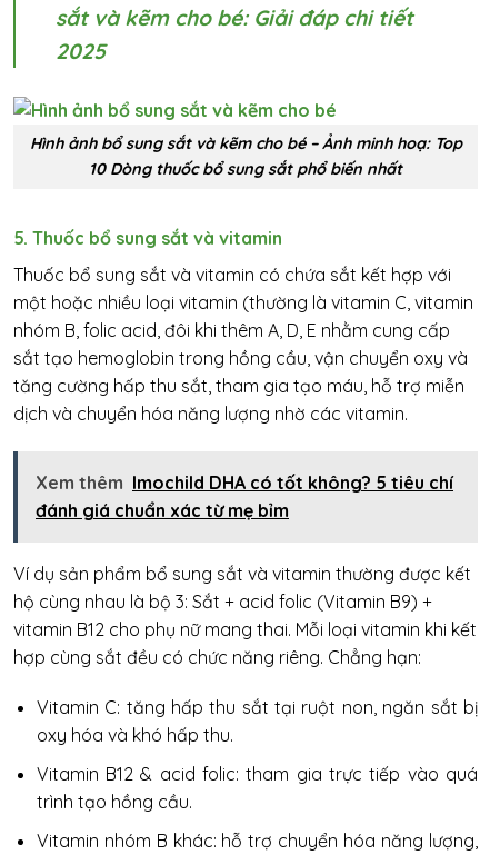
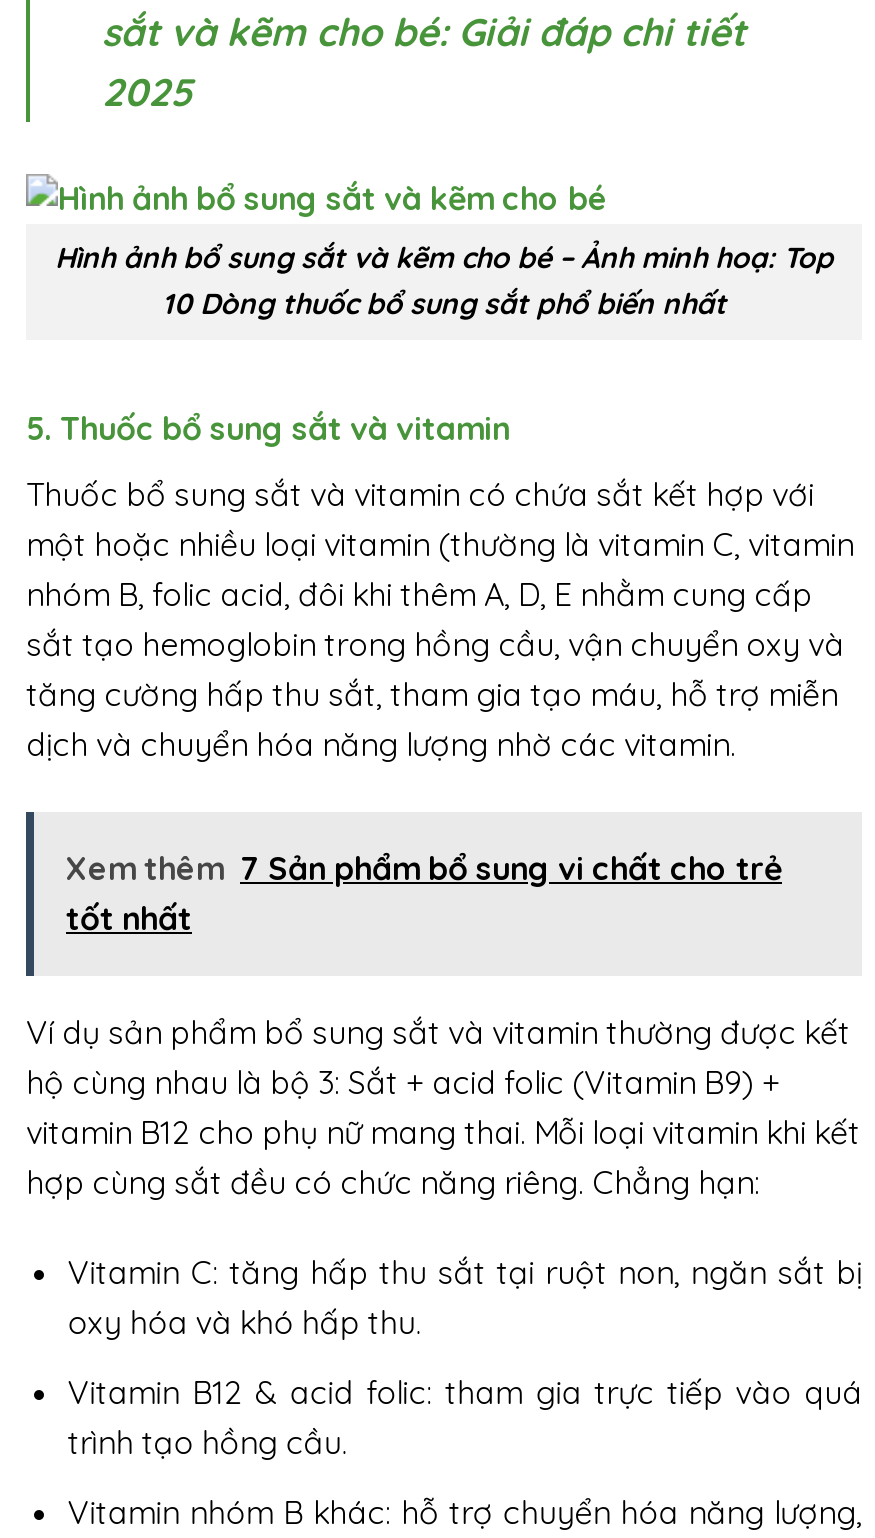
[36,471,453,521] Xem thêm Imochild DHA có tốt không? 5 tiêu chí | đánh giá chuẩn xác từ mẹ bỉm -> [66,847,782,937] Xem thêm 7 Sản phẩm bổ sung vi chất cho trẻ | tốt nhất

